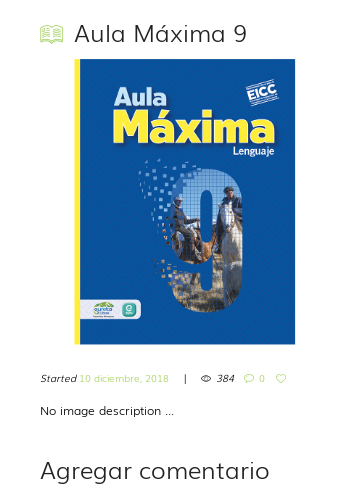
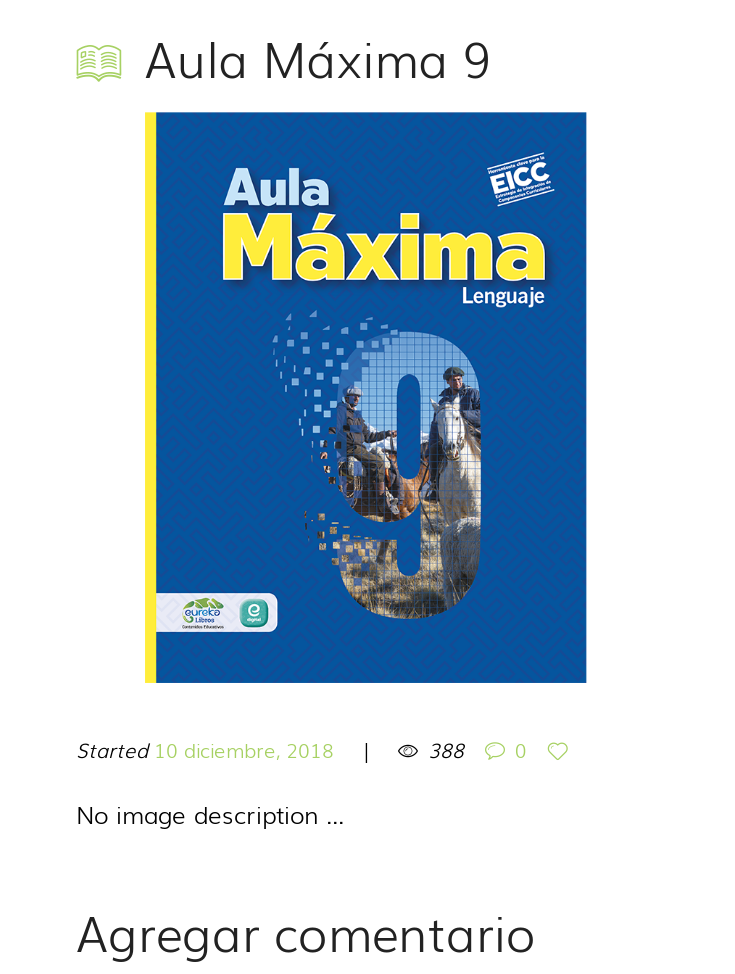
[216,370,265,385] 384 0 -> [428,734,527,764] 388 0

